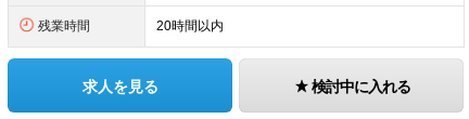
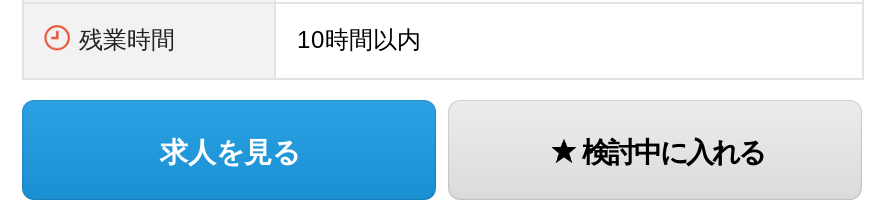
[157,18,224,34] 20時間以内 -> [297,26,421,54] 10時間以内

